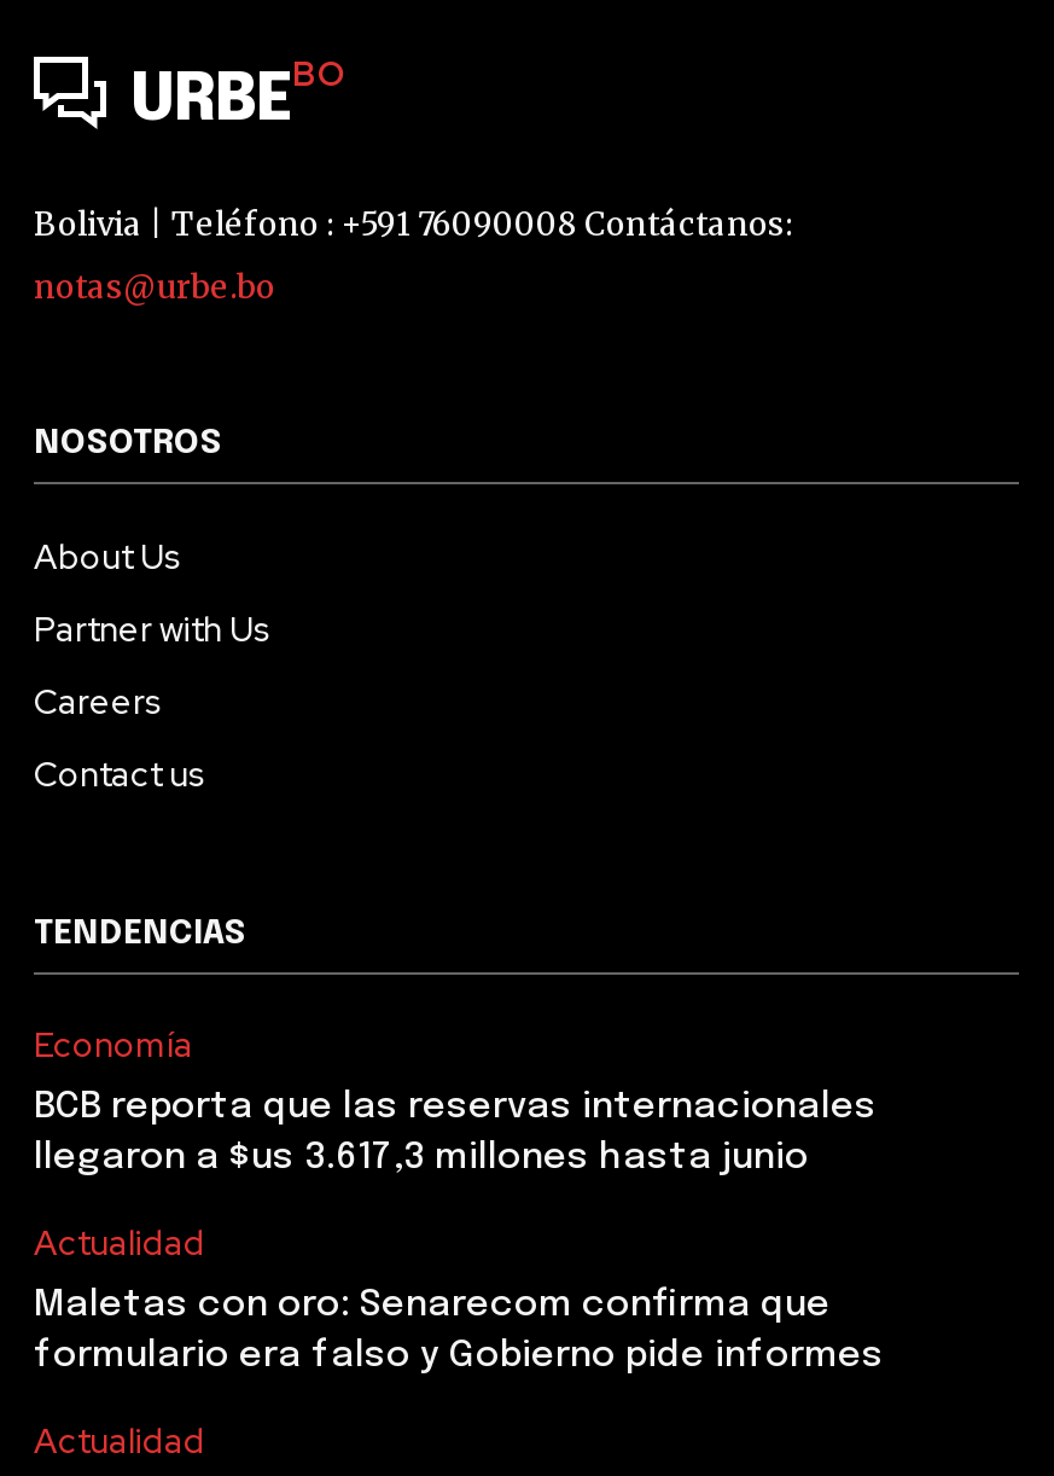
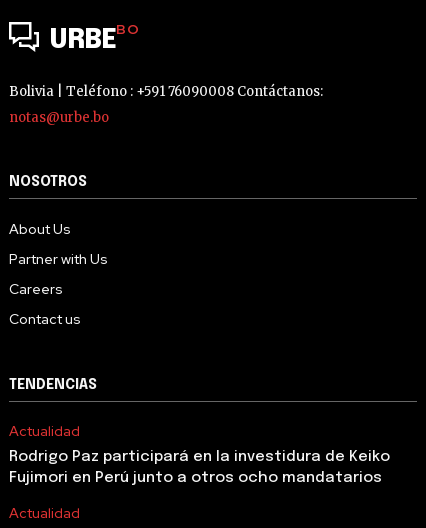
[34,1023,877,1178] Economía | BCB reporta que las reservas internacionales | llegaron a $us 3.617,3 millones hasta junio -> none
[34,1286,884,1376] Maletas con oro: Senarecom confirma que | formulario era falso y Gobierno pide informes -> [9,449,390,486] Rodrigo Paz participará en la investidura de Keiko | Fujimori en Perú junto a otros ocho mandatarios

